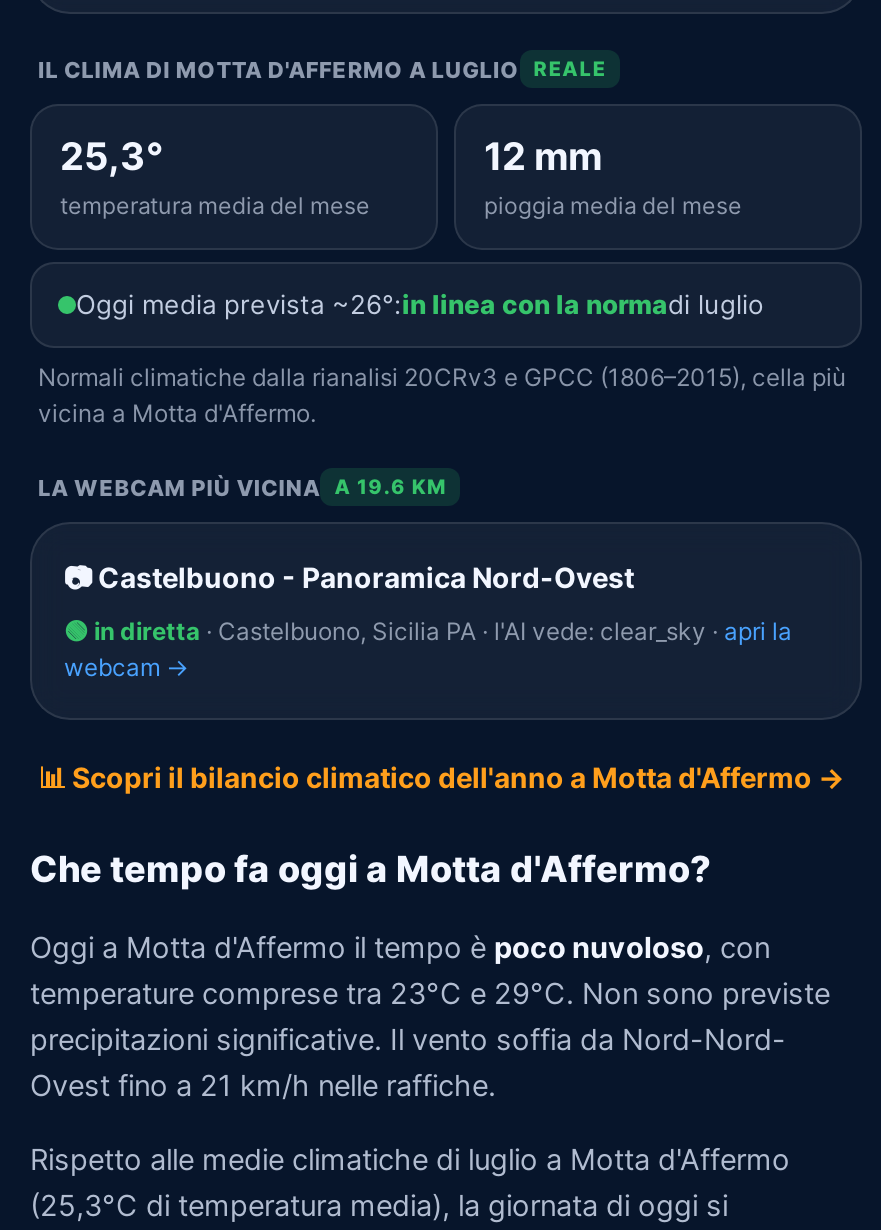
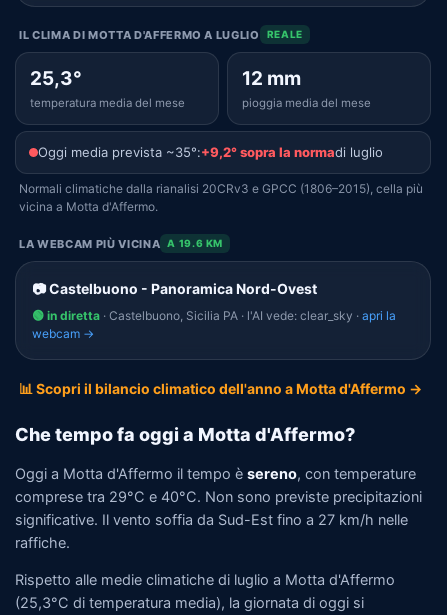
[76,288,764,320] Oggi media prevista ~26°:in linea con la normadi luglio -> [38,144,383,160] Oggi media prevista ~35°:+9,2° sopra la normadi luglio
[30,929,830,1103] Oggi a Motta d'Affermo il tempo è poco nuvoloso, con | temperature comprese tra 23°C e 29°C. Non sono previste | precipitazioni significative. Il vento soffia da Nord-Nord- | Ovest fino a 21 km/h nelle raffiche. -> [15,464,422,551] Oggi a Motta d'Affermo il tempo è sereno, con temperature | comprese tra 29°C e 40°C. Non sono previste precipitazioni | significative. Il vento soffia da Sud-Est fino a 27 km/h nelle | raffiche.

